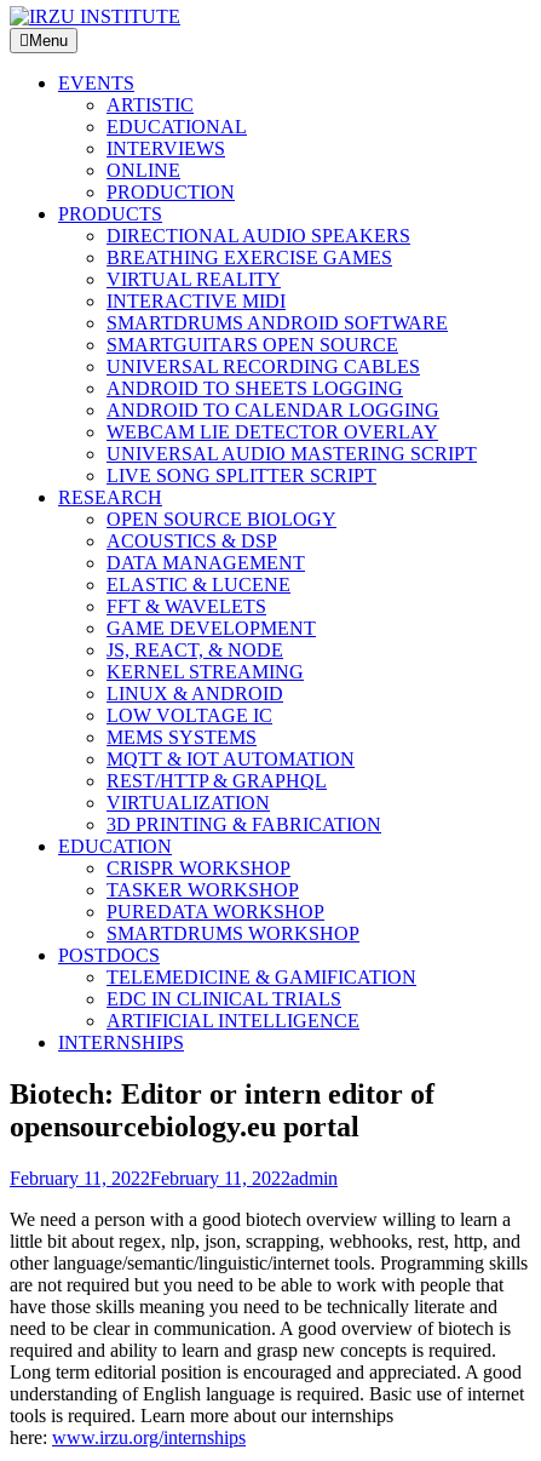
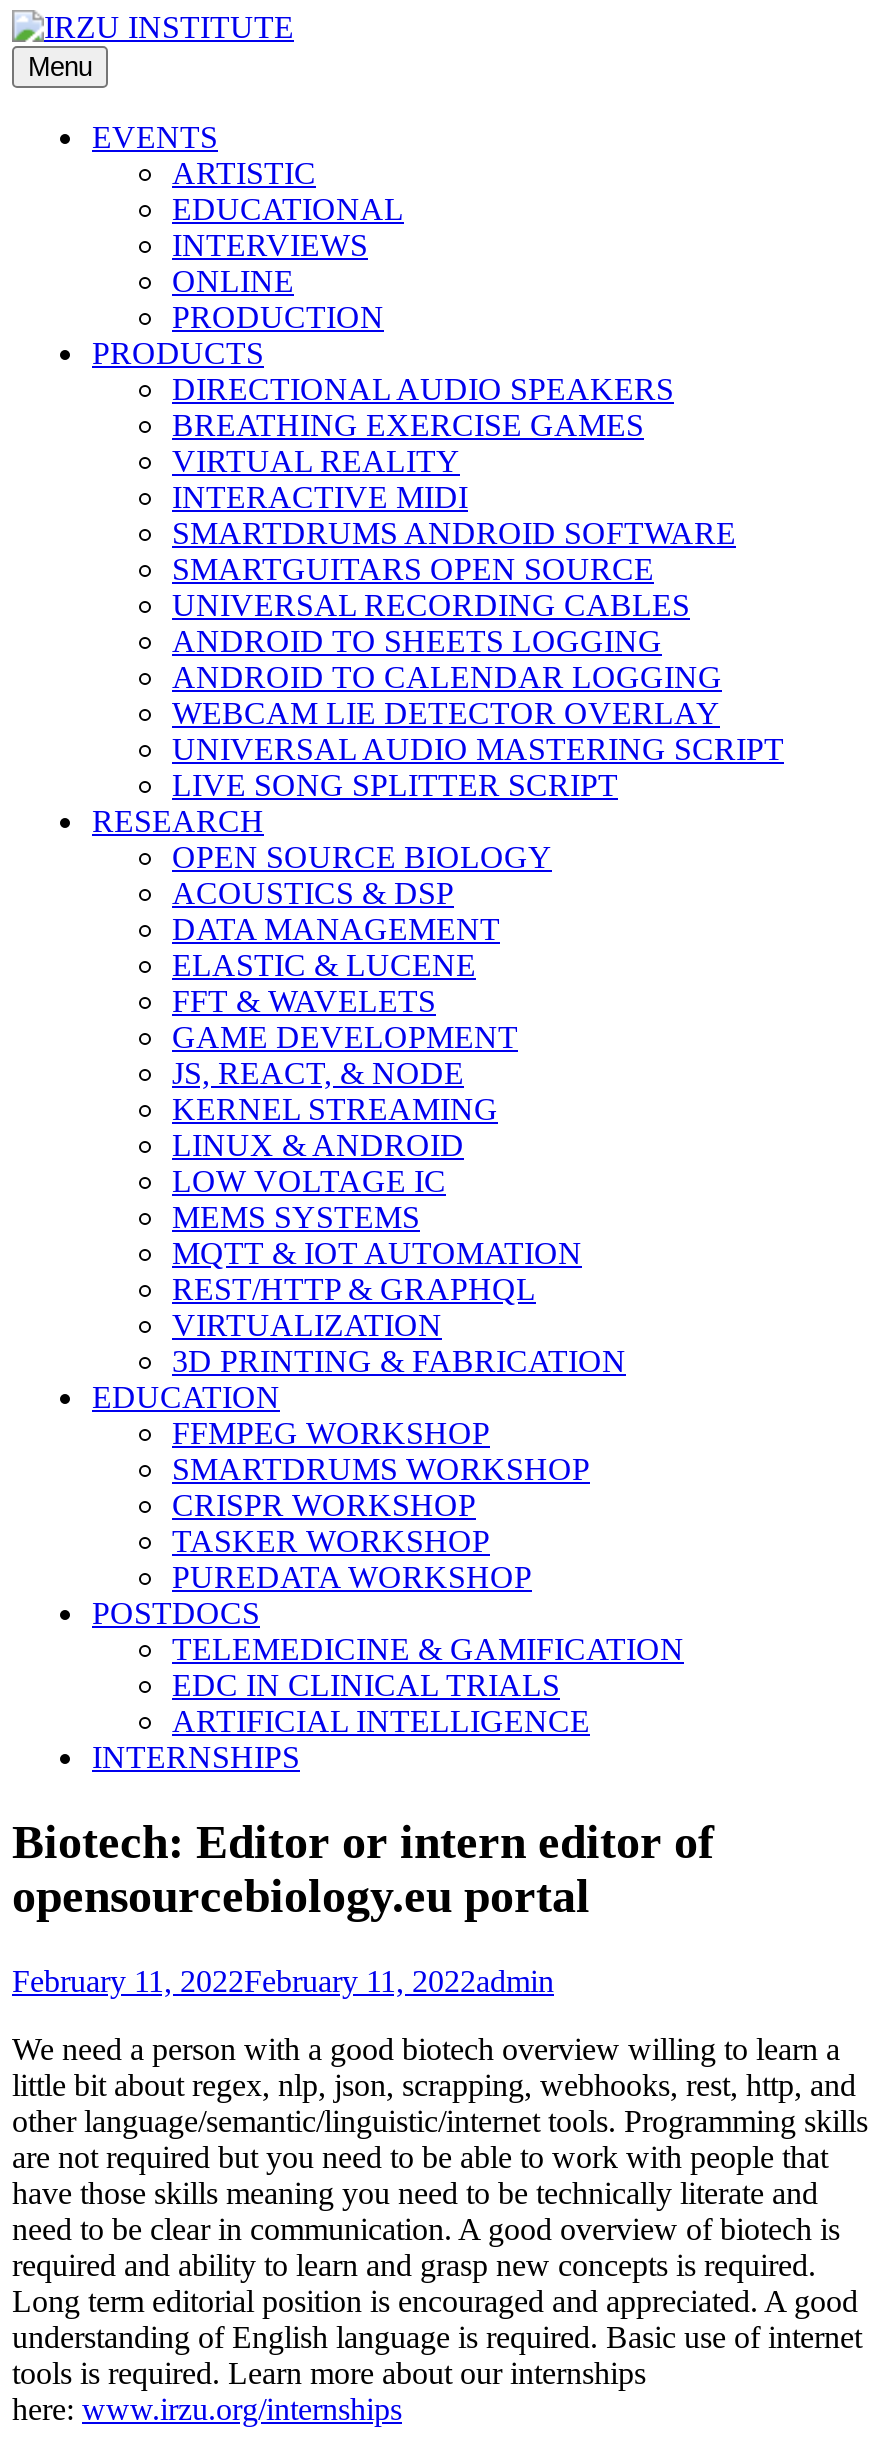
none -> [172,1416,490,1450] FFMPEG WORKSHOP
moved [107,858,324,922] -> [172,1488,532,1594]: CRISPR WORKSHOP | TASKER WORKSHOP | PUREDATA WORKSHOP
moved [107,923,359,944] -> [172,1452,590,1486]: SMARTDRUMS WORKSHOP

